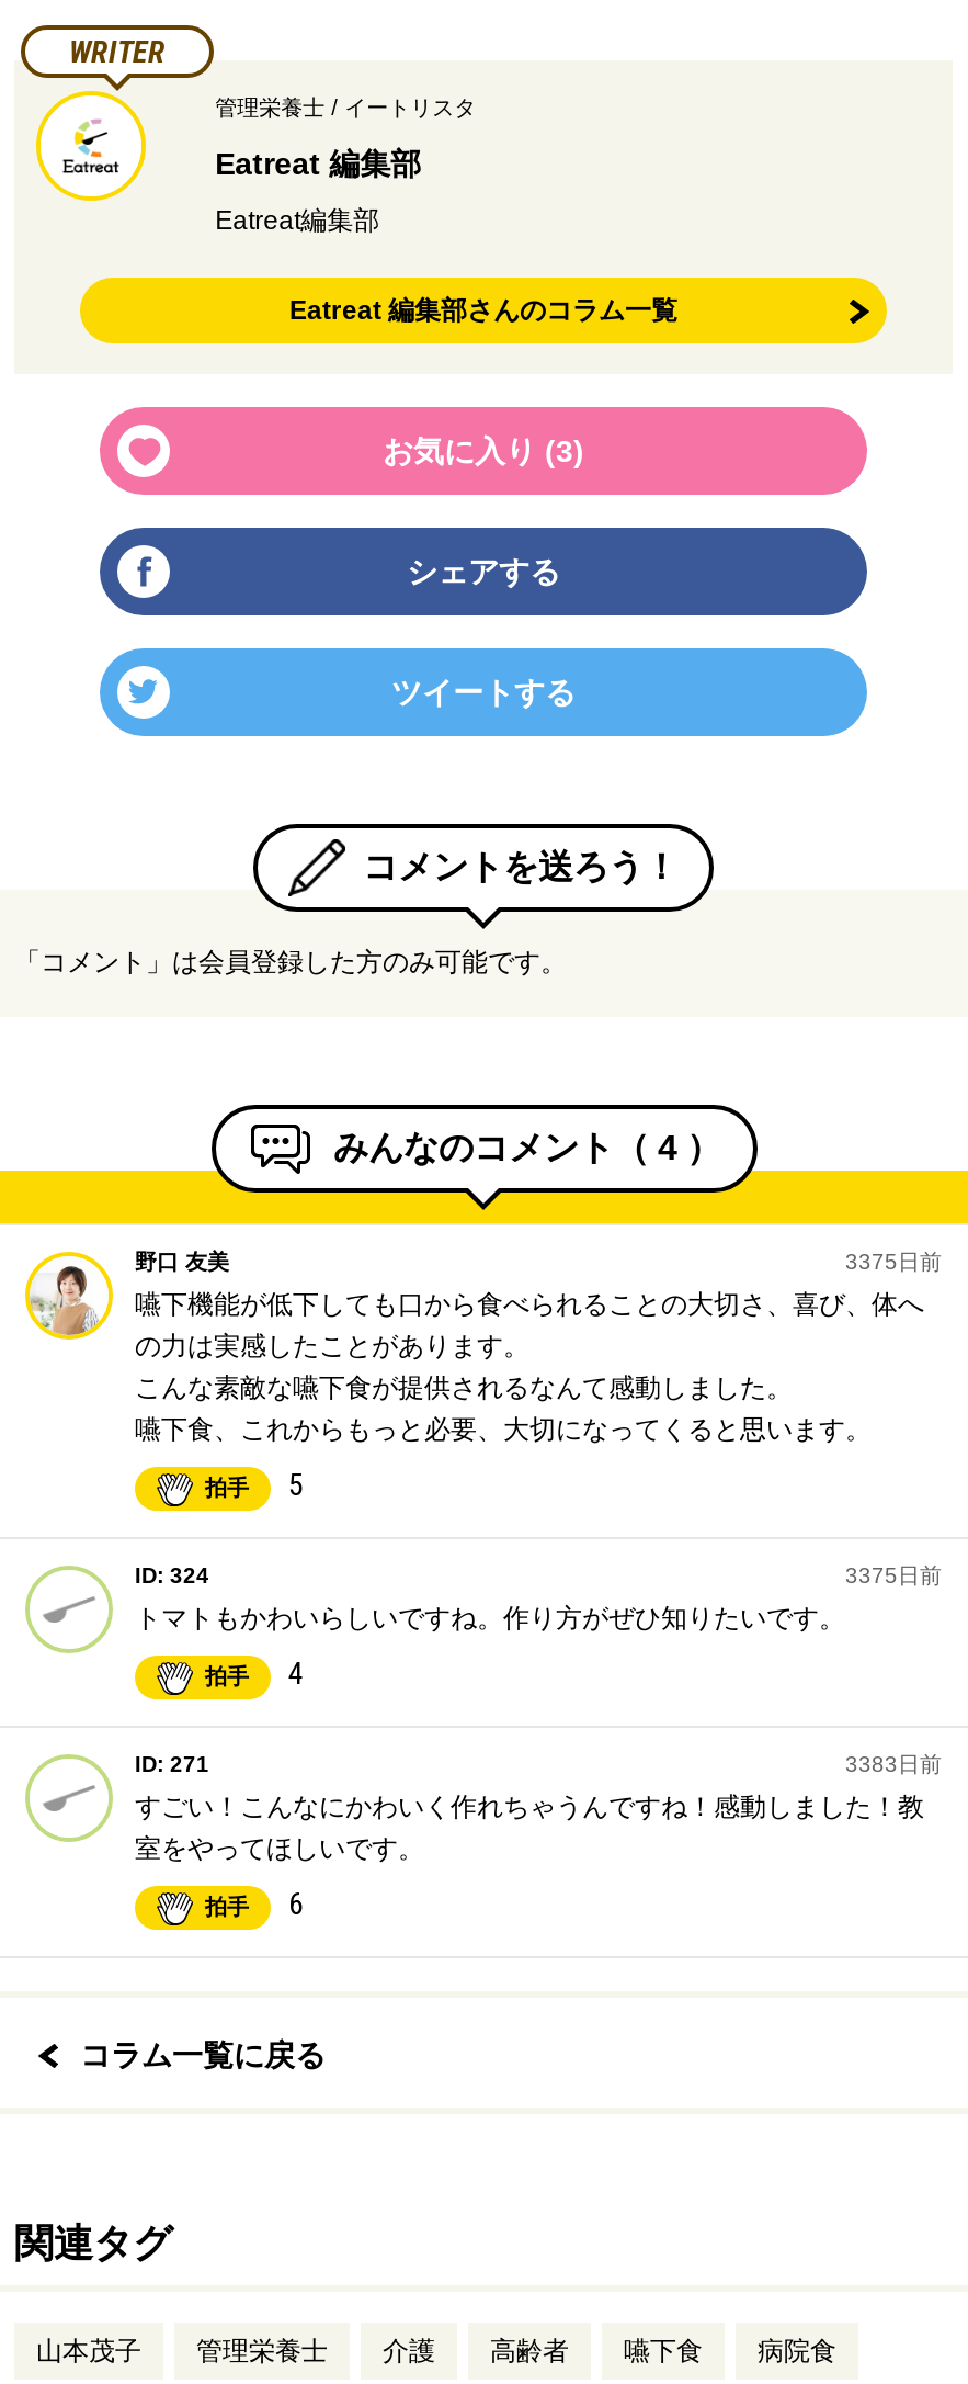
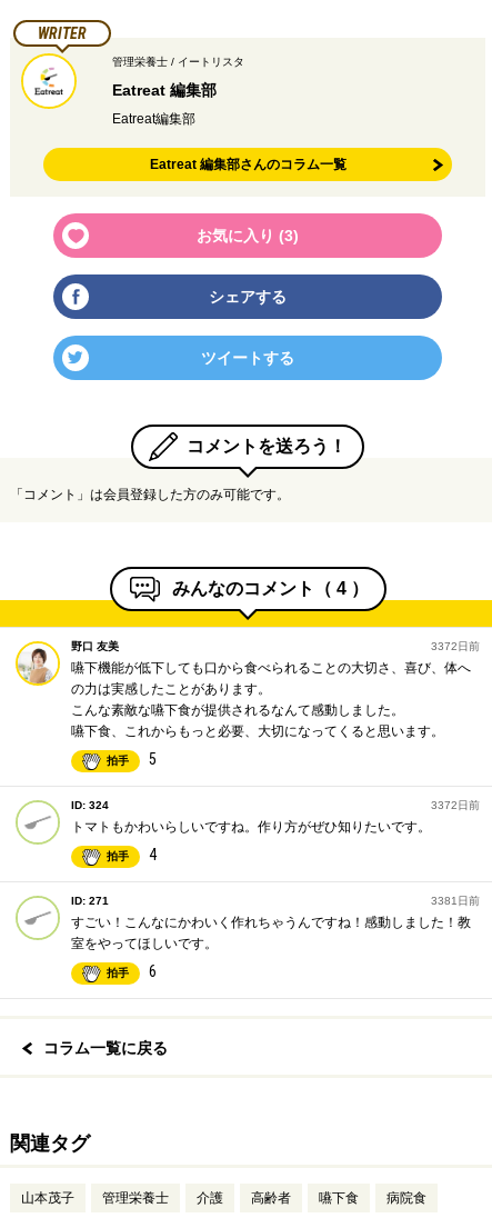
[845,1250,942,1274] 3375日前 -> [431,640,480,653] 3372日前
[845,1564,942,1588] 3375日前 -> [431,799,480,812] 3372日前
[845,1753,942,1777] 3383日前 -> [431,895,480,907] 3381日前

